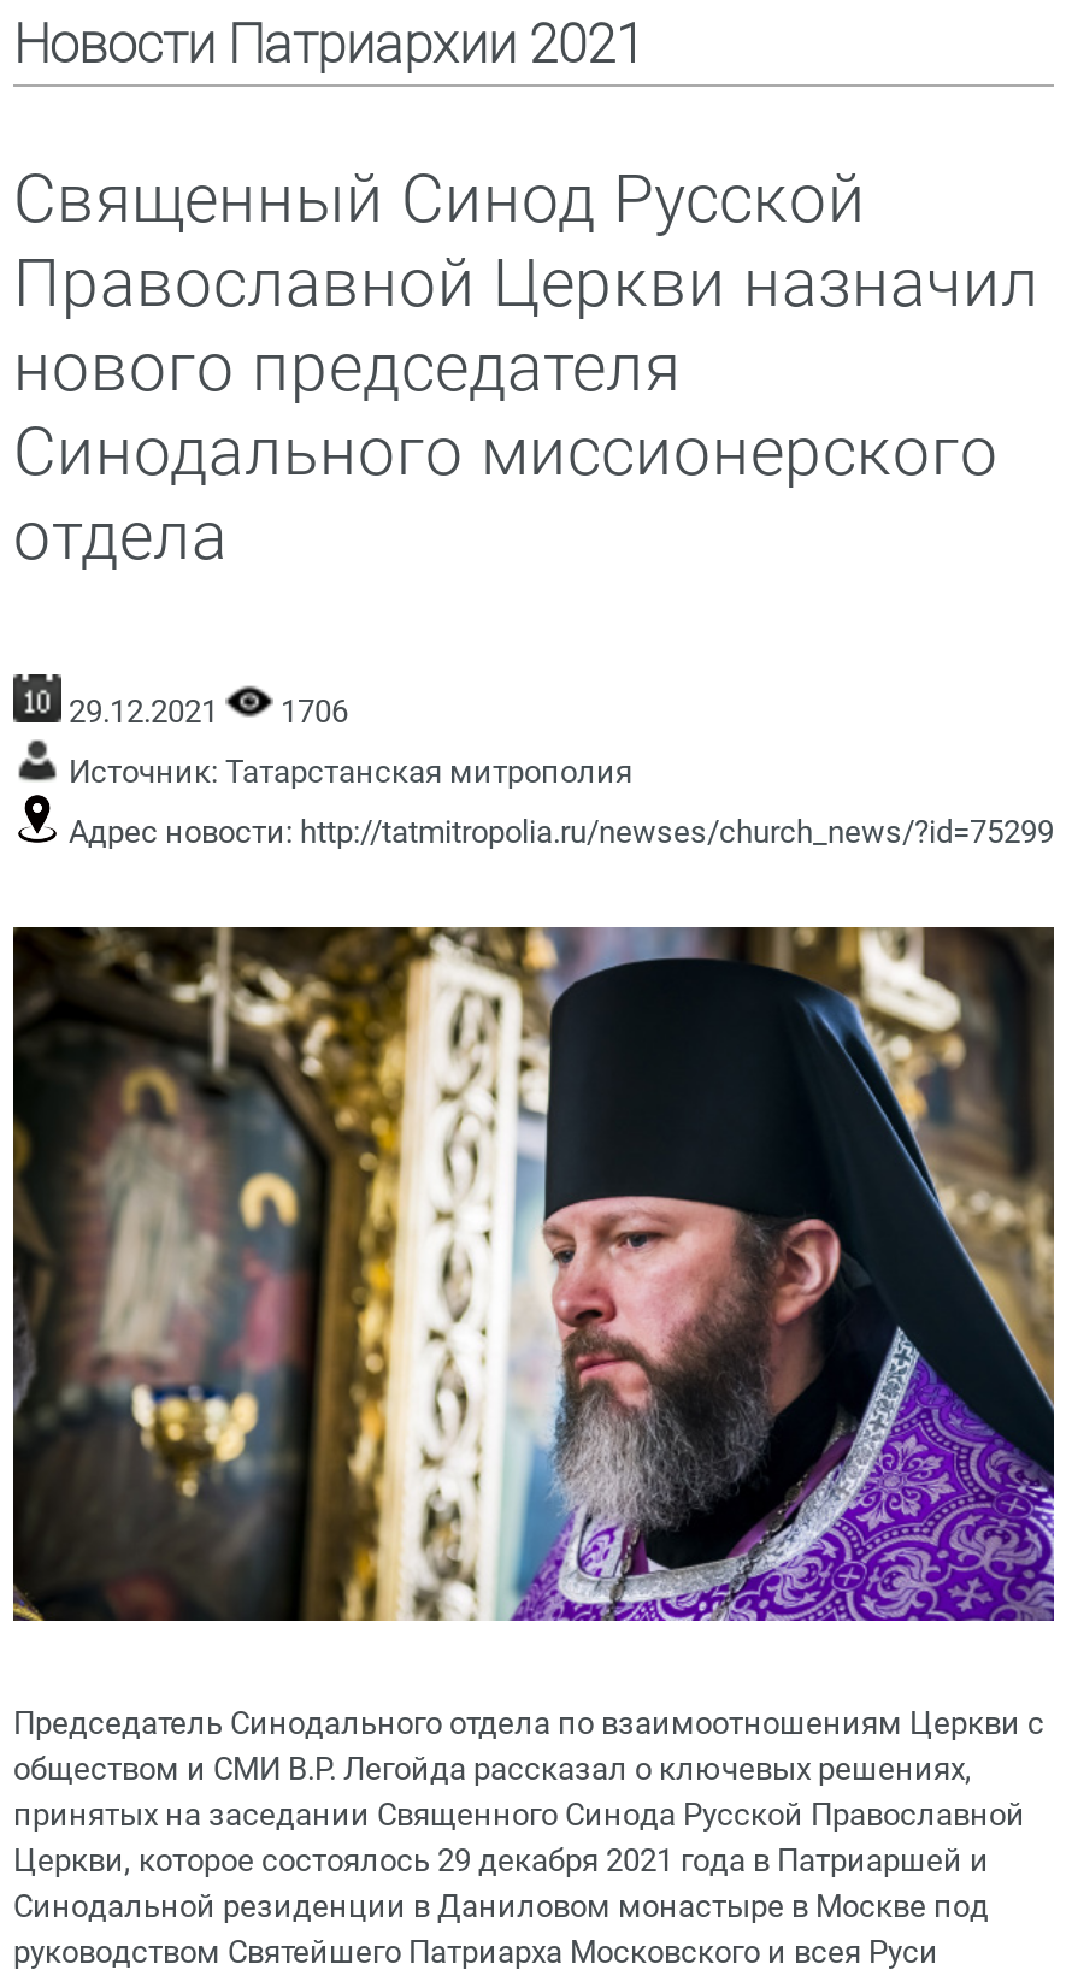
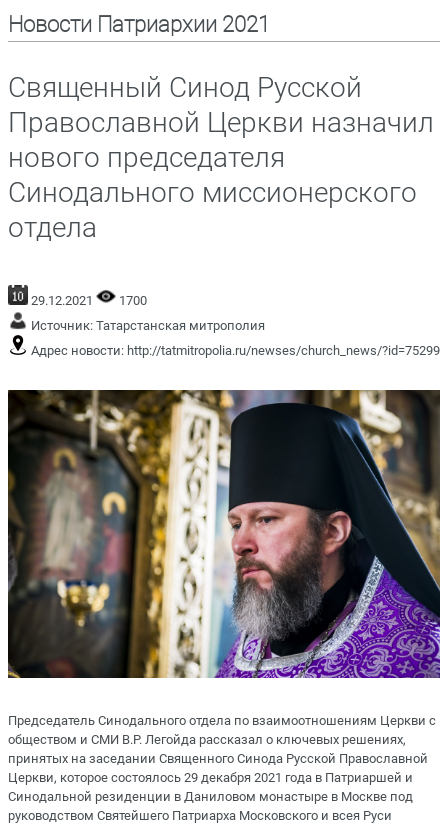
[61,693,348,729] 29.12.2021 1706 -> [28,293,147,308] 29.12.2021 1700

